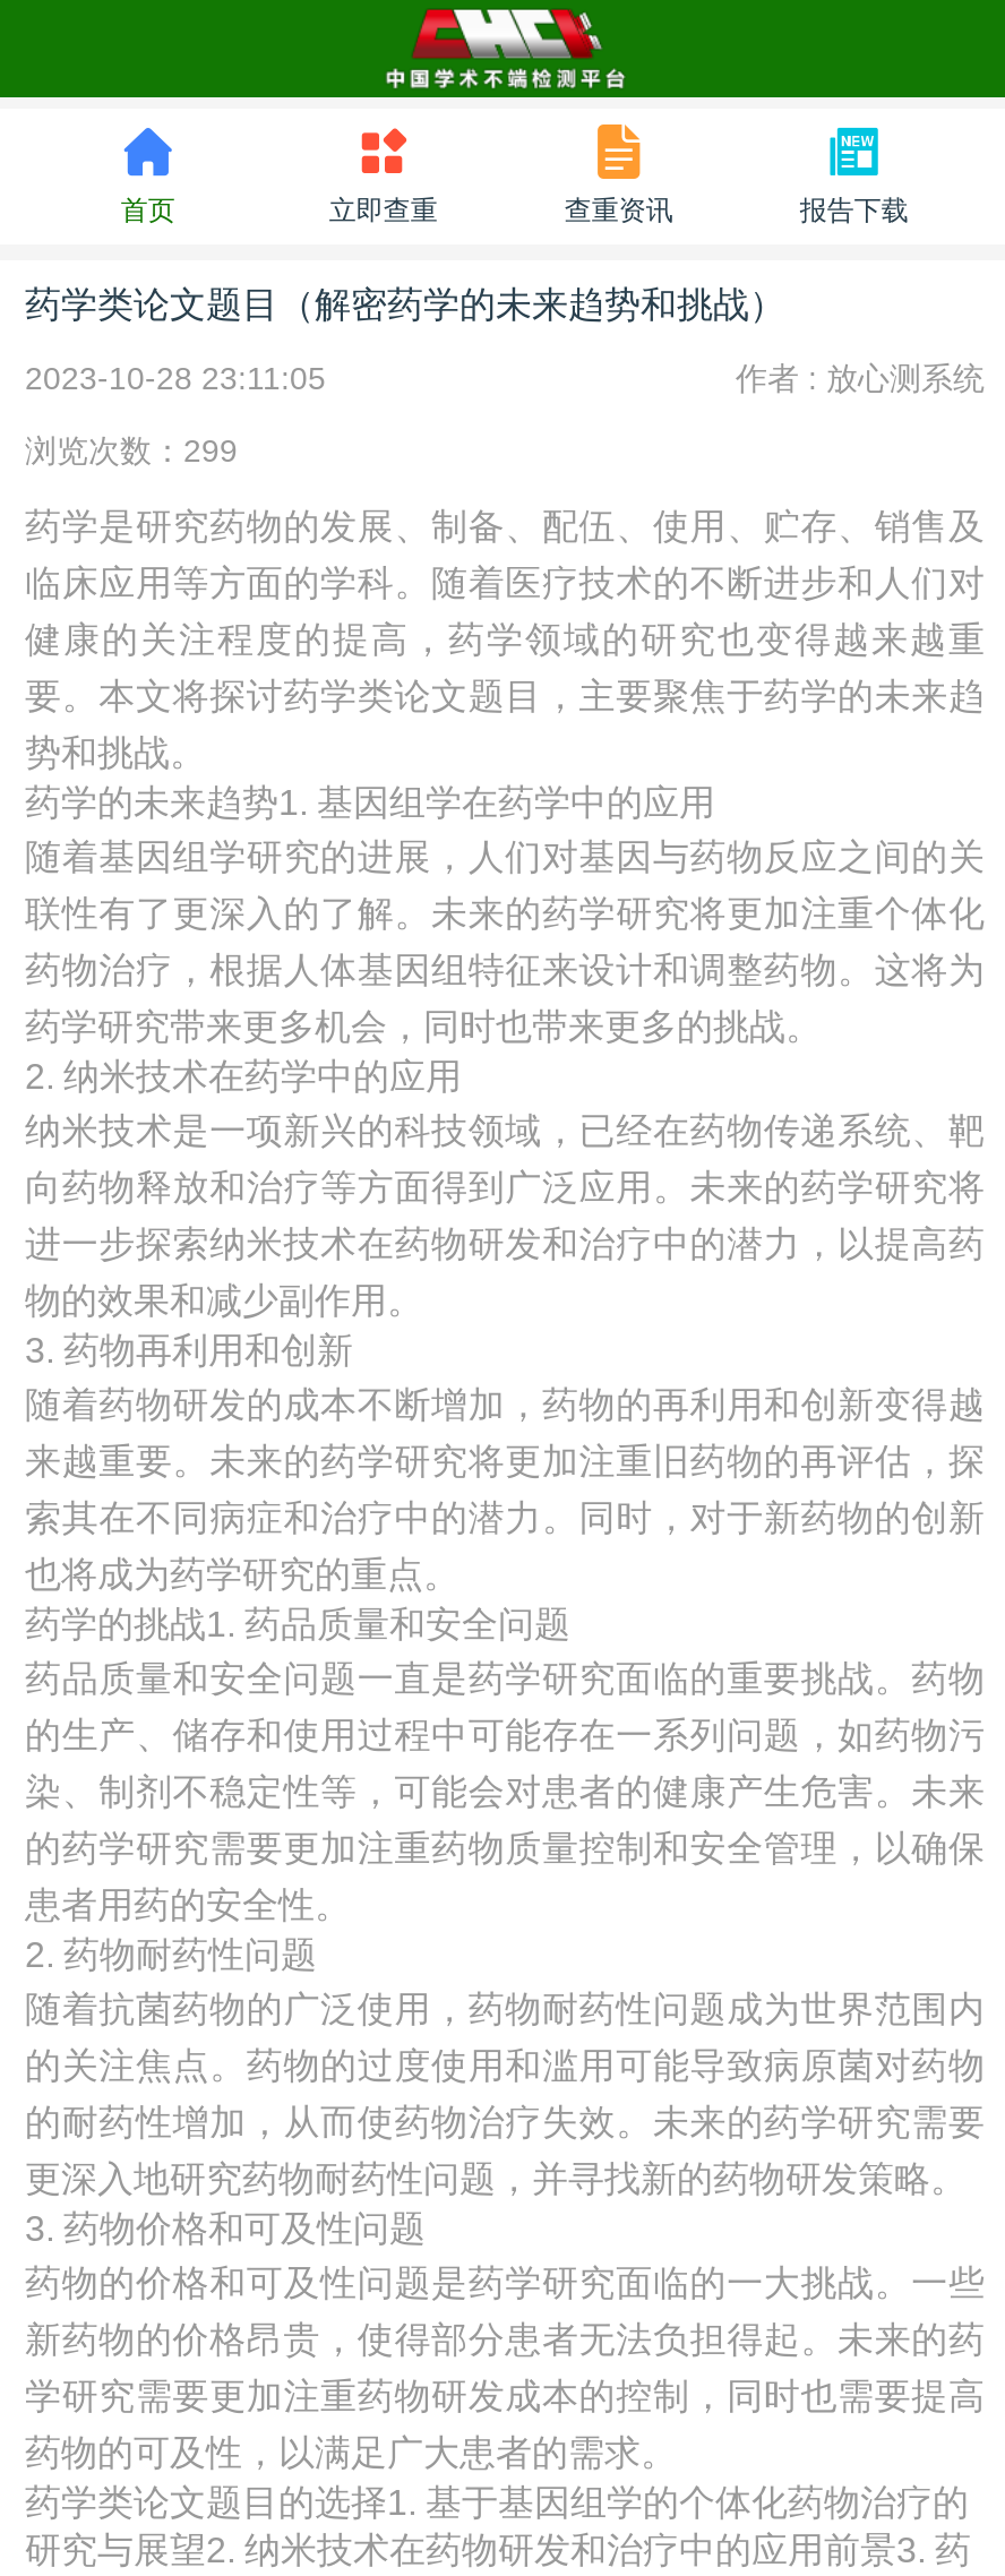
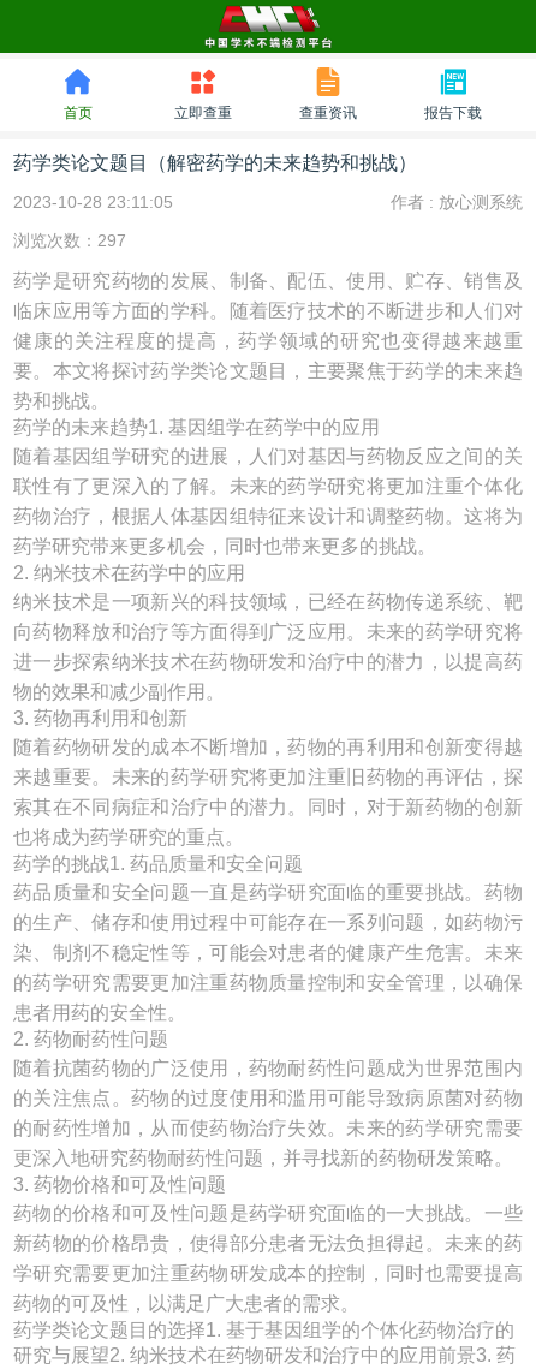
[25,432,238,469] 浏览次数：299 -> [13,231,126,250] 浏览次数：297

